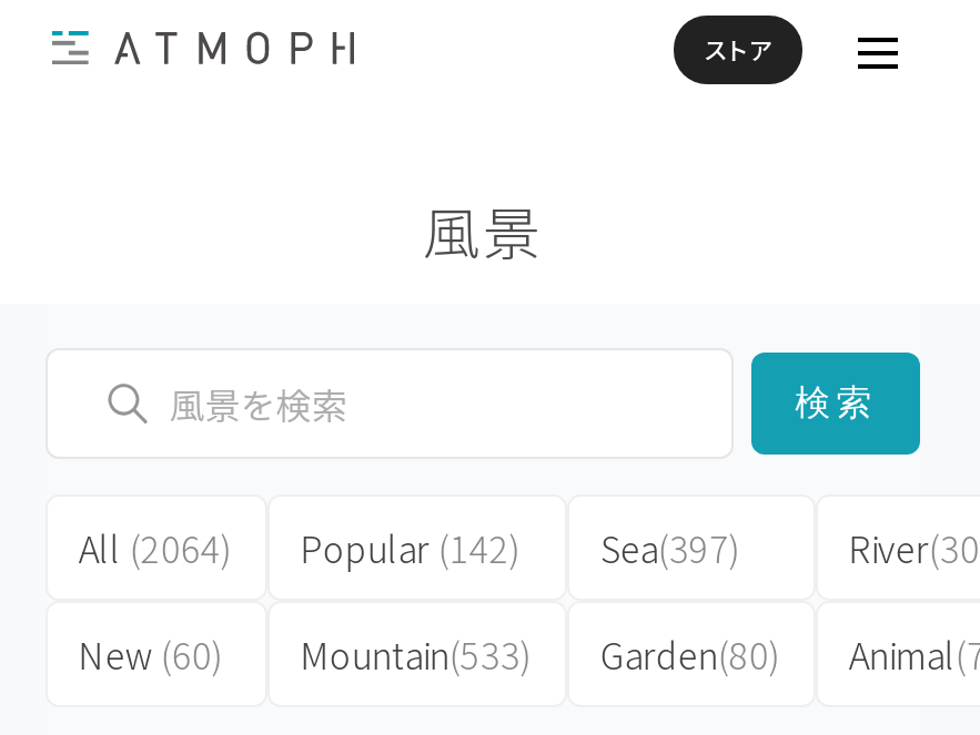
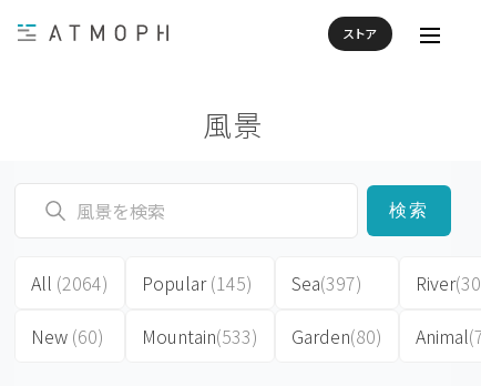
[301,521,523,574] Popular (142) -> [142,270,253,296] Popular (145)

